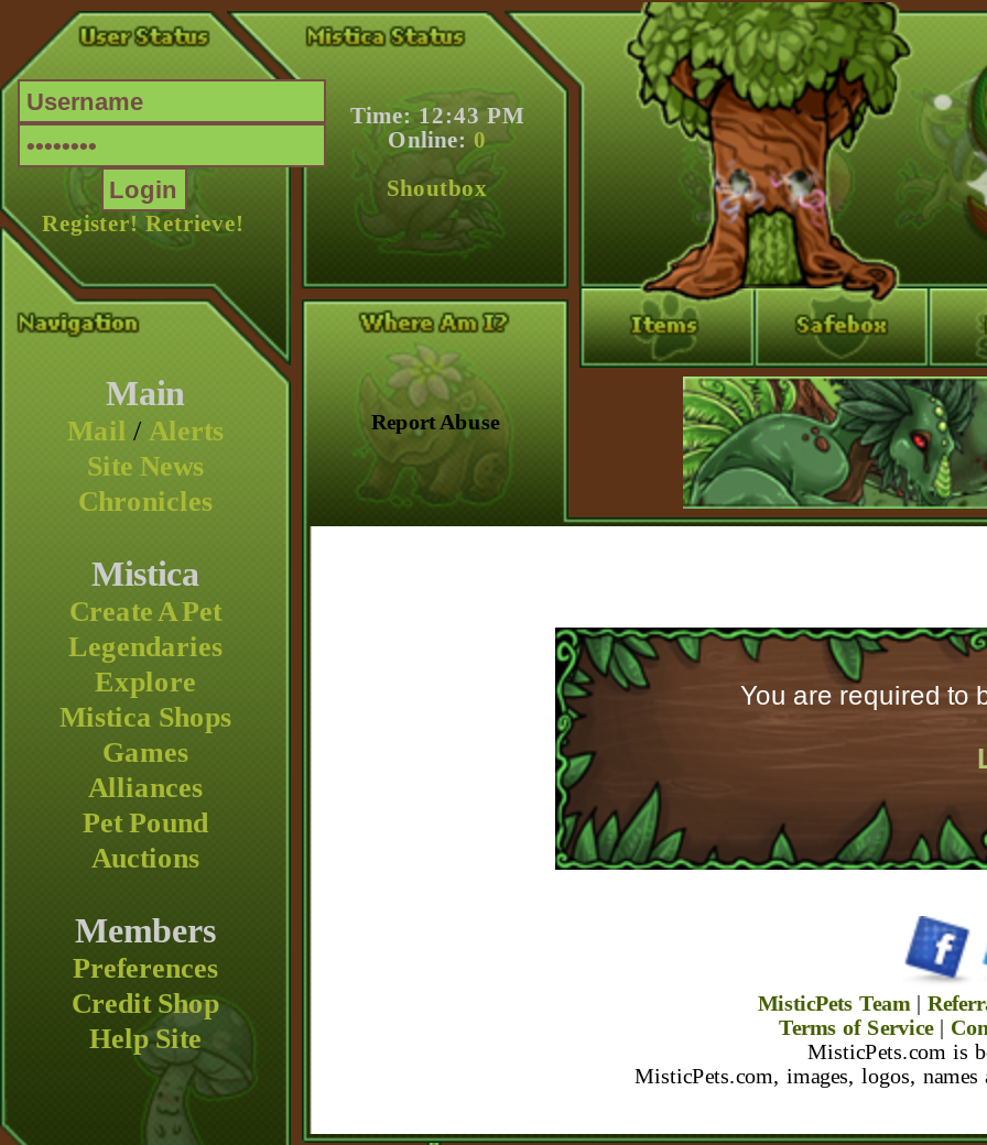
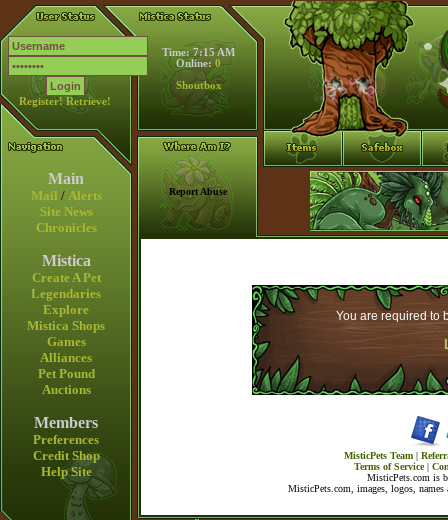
[350,103,524,128] Time: 12:43 PM -> [162,47,235,58] Time: 7:15 AM

